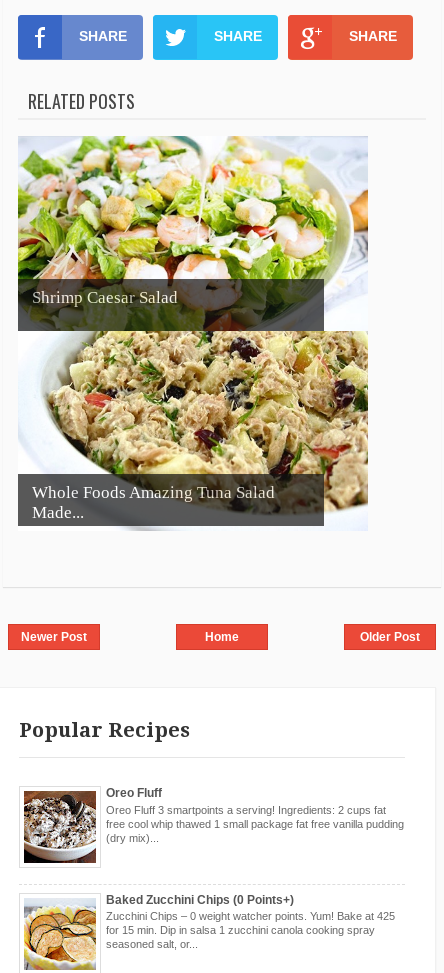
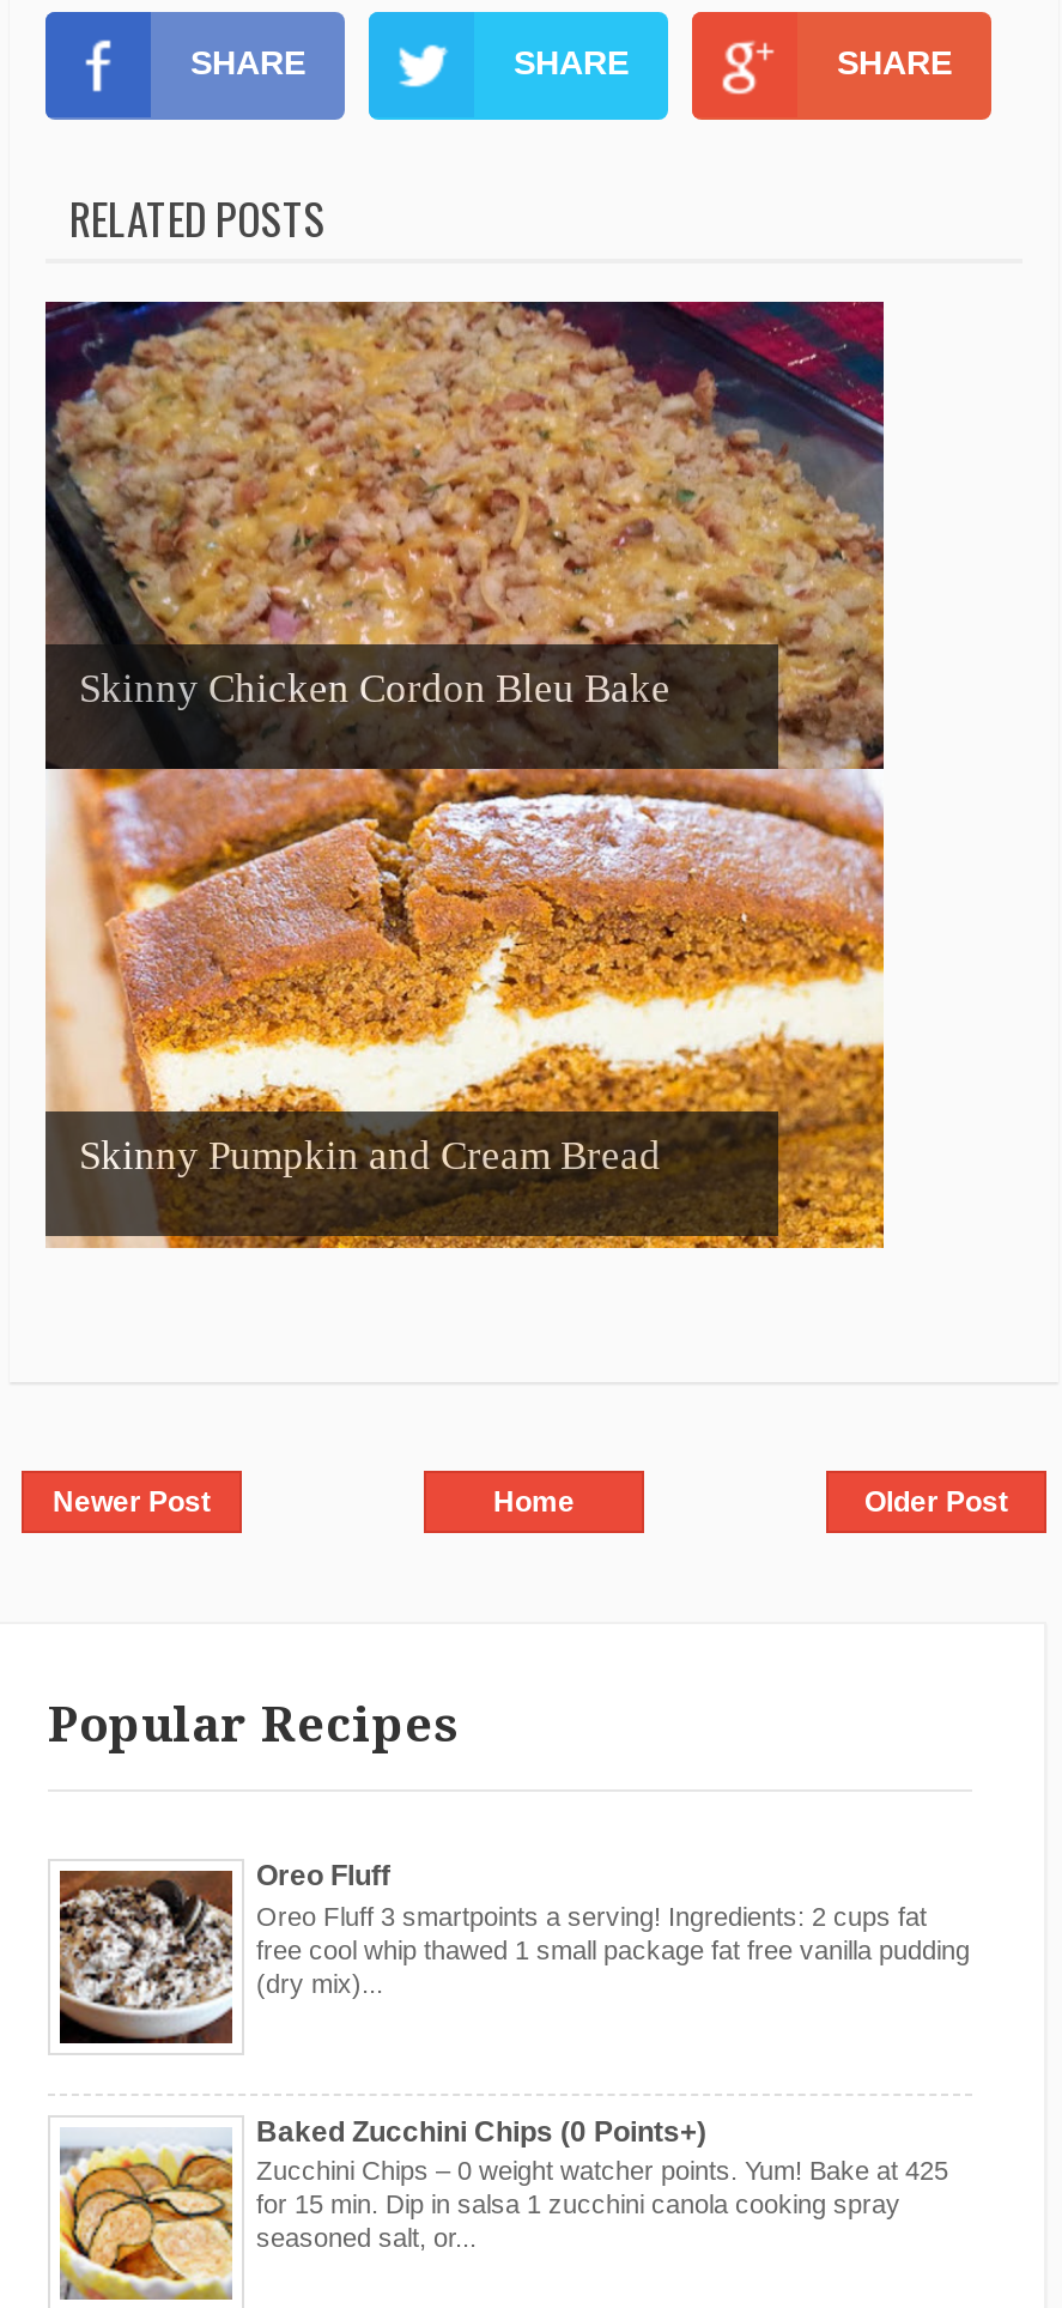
[17,135,369,531] [image] | Shrimp Caesar Salad -> [43,299,886,1250] [image] | Skinny Chicken Cordon Bleu Bake
[32,483,275,522] Whole Foods Amazing Tuna Salad | Made... -> [79,1134,661,1179] Skinny Pumpkin and Cream Bread

